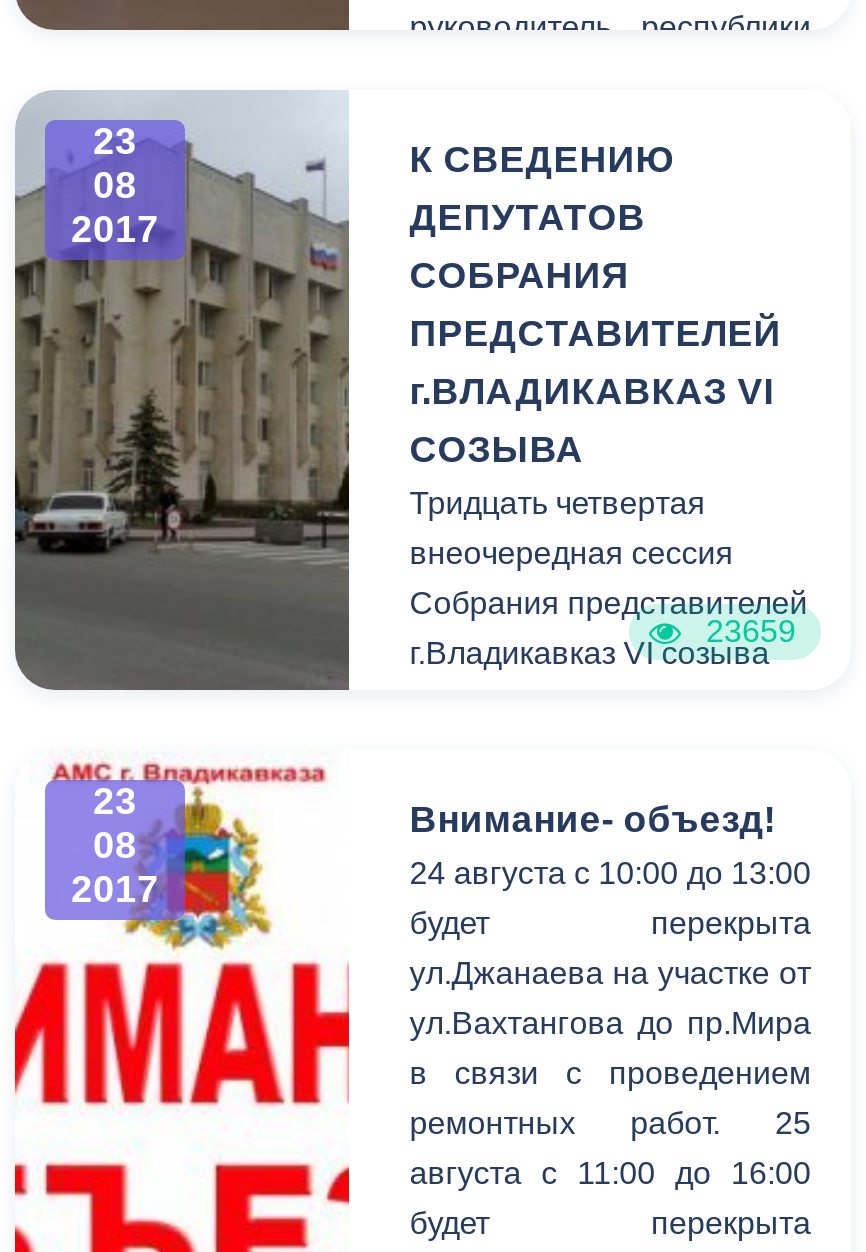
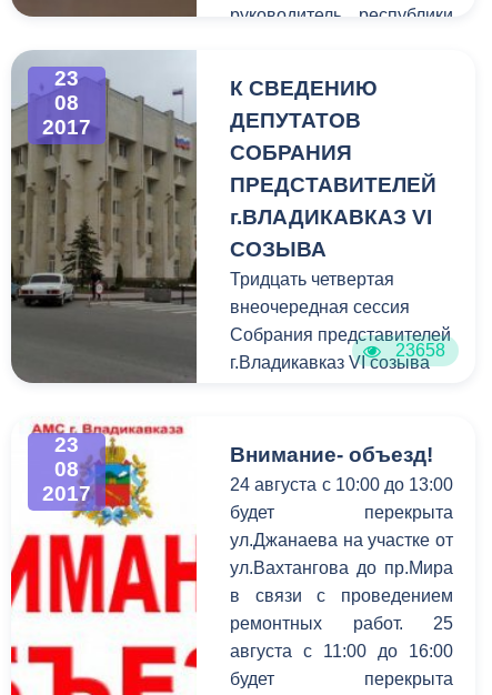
[706,614,796,648] 23659 -> [395,341,445,360] 23658

